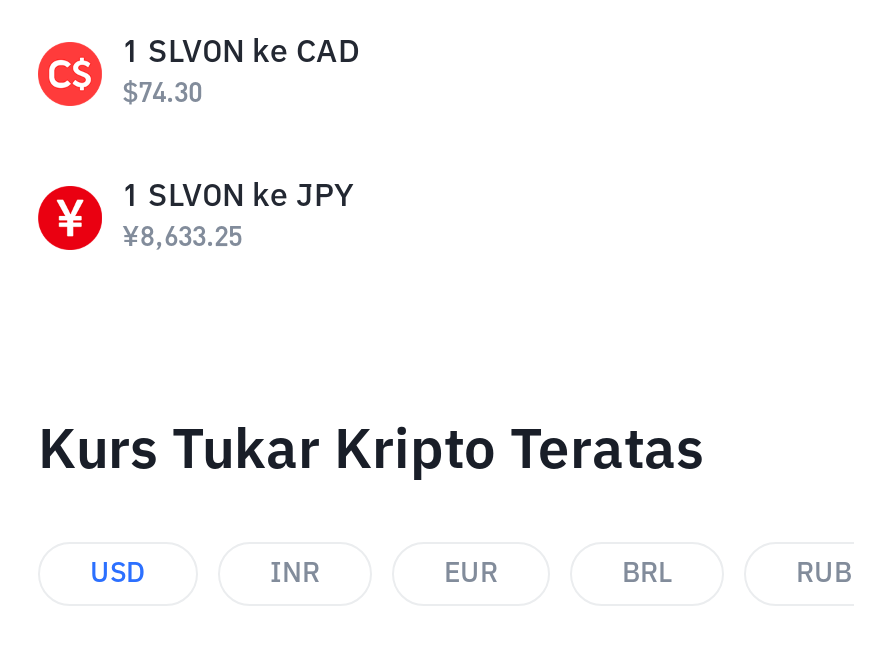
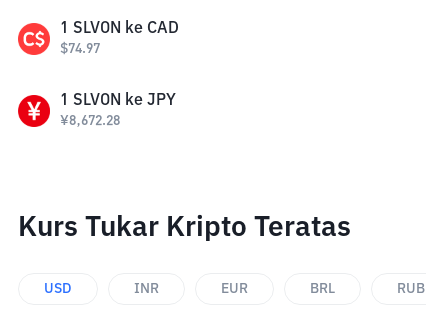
[122,80,202,108] $74.30 -> [60,42,100,56] $74.97
[122,224,242,252] ¥8,633.25 -> [60,114,120,128] ¥8,672.28

